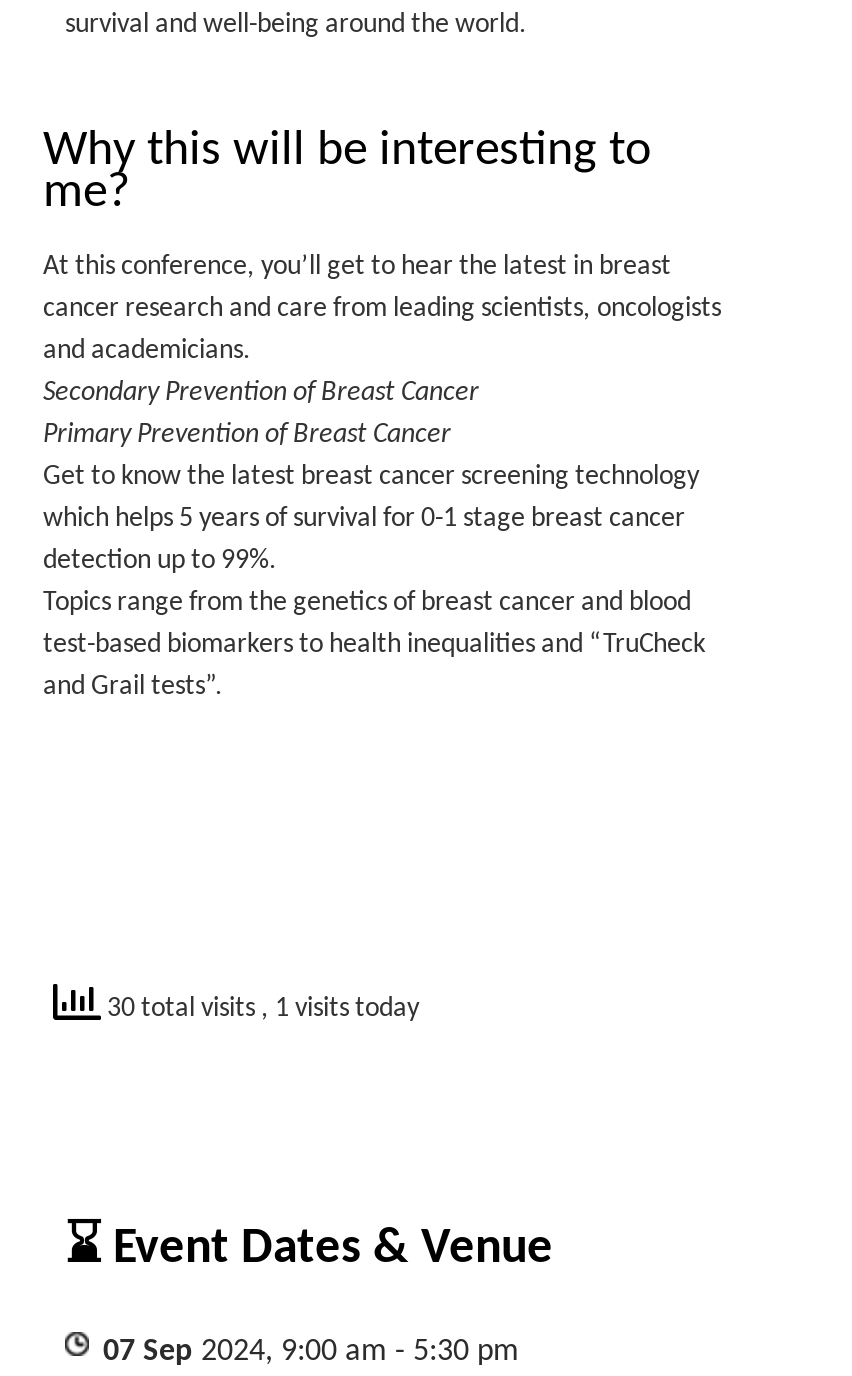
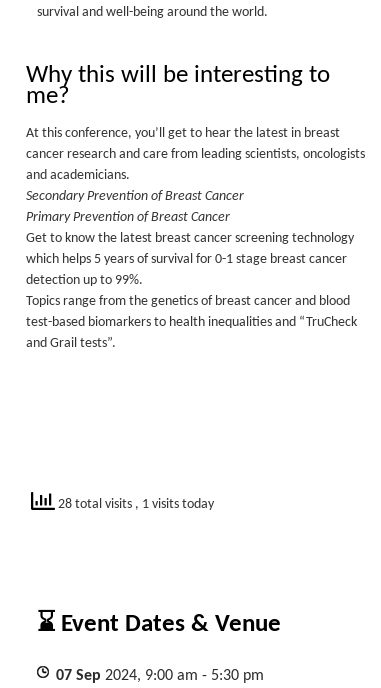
[101,994,419,1024] 30 total visits, 1 visits today -> [55,497,214,512] 28 total visits, 1 visits today

